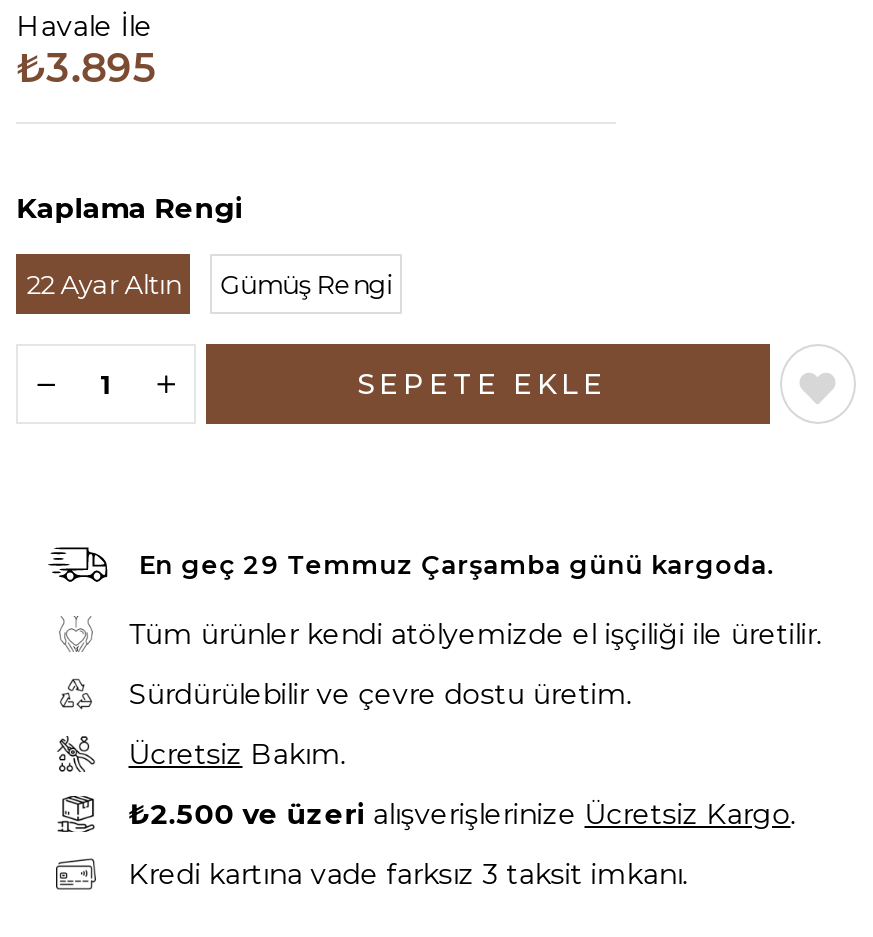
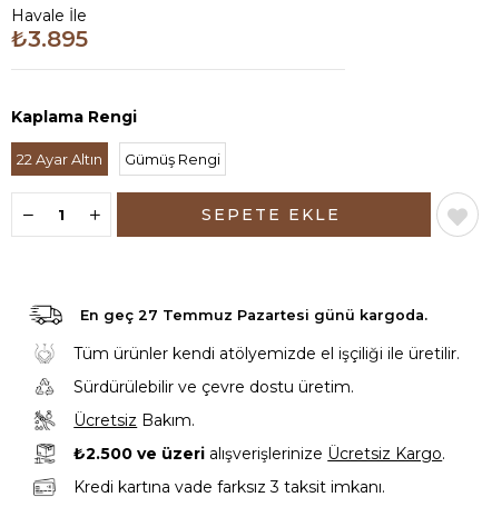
[139,551,773,581] En geç 29 Temmuz Çarşamba günü kargoda. -> [80,307,427,324] En geç 27 Temmuz Pazartesi günü kargoda.

